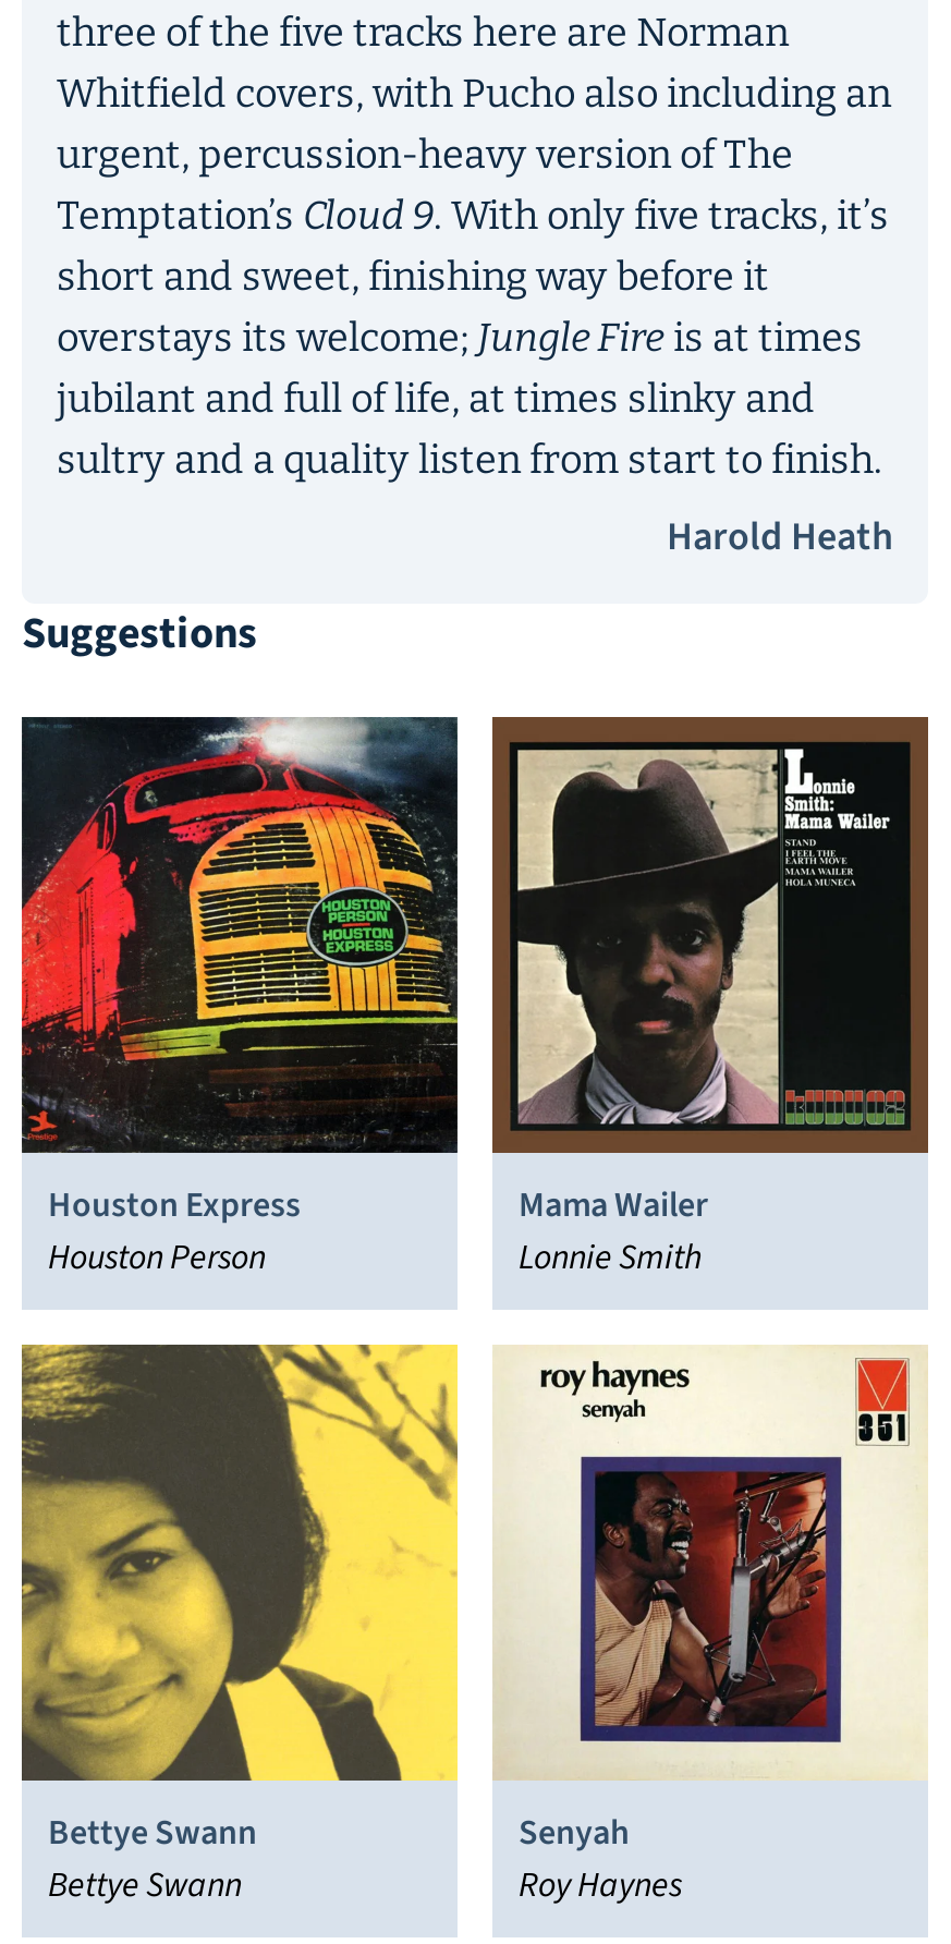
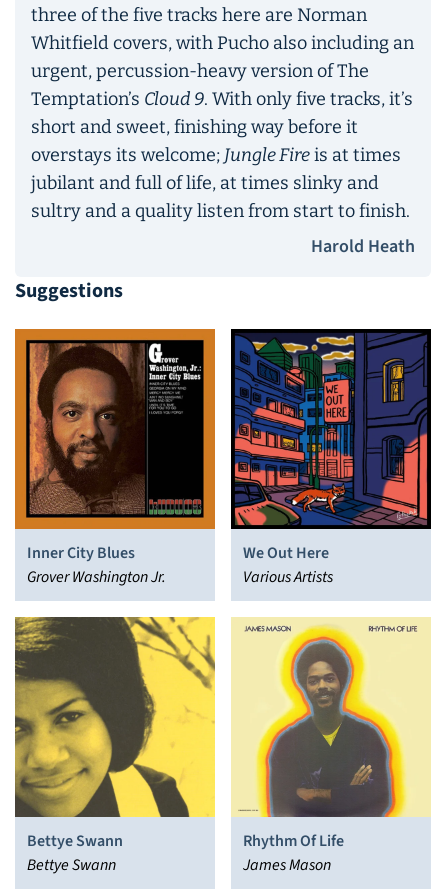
[20,715,460,1281] [image] | Houston Express | Houston Person -> [14,328,216,588] [image] | Inner City Blues | Grover Washington Jr.
[490,715,930,1281] [image] | Mama Wailer | Lonnie Smith -> [230,328,432,588] [image] | We Out Here | Various Artists
[497,1349,924,1909] [image] | Senyah | Roy Haynes -> [233,618,430,876] [image] | Rhythm Of Life | James Mason

